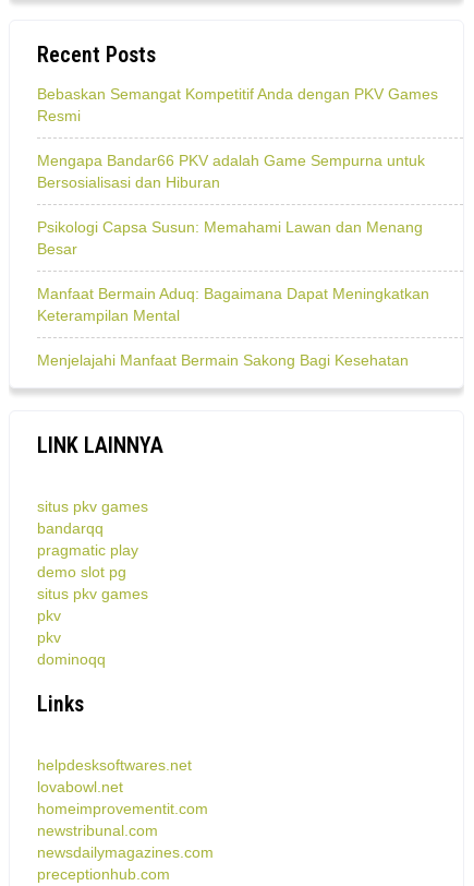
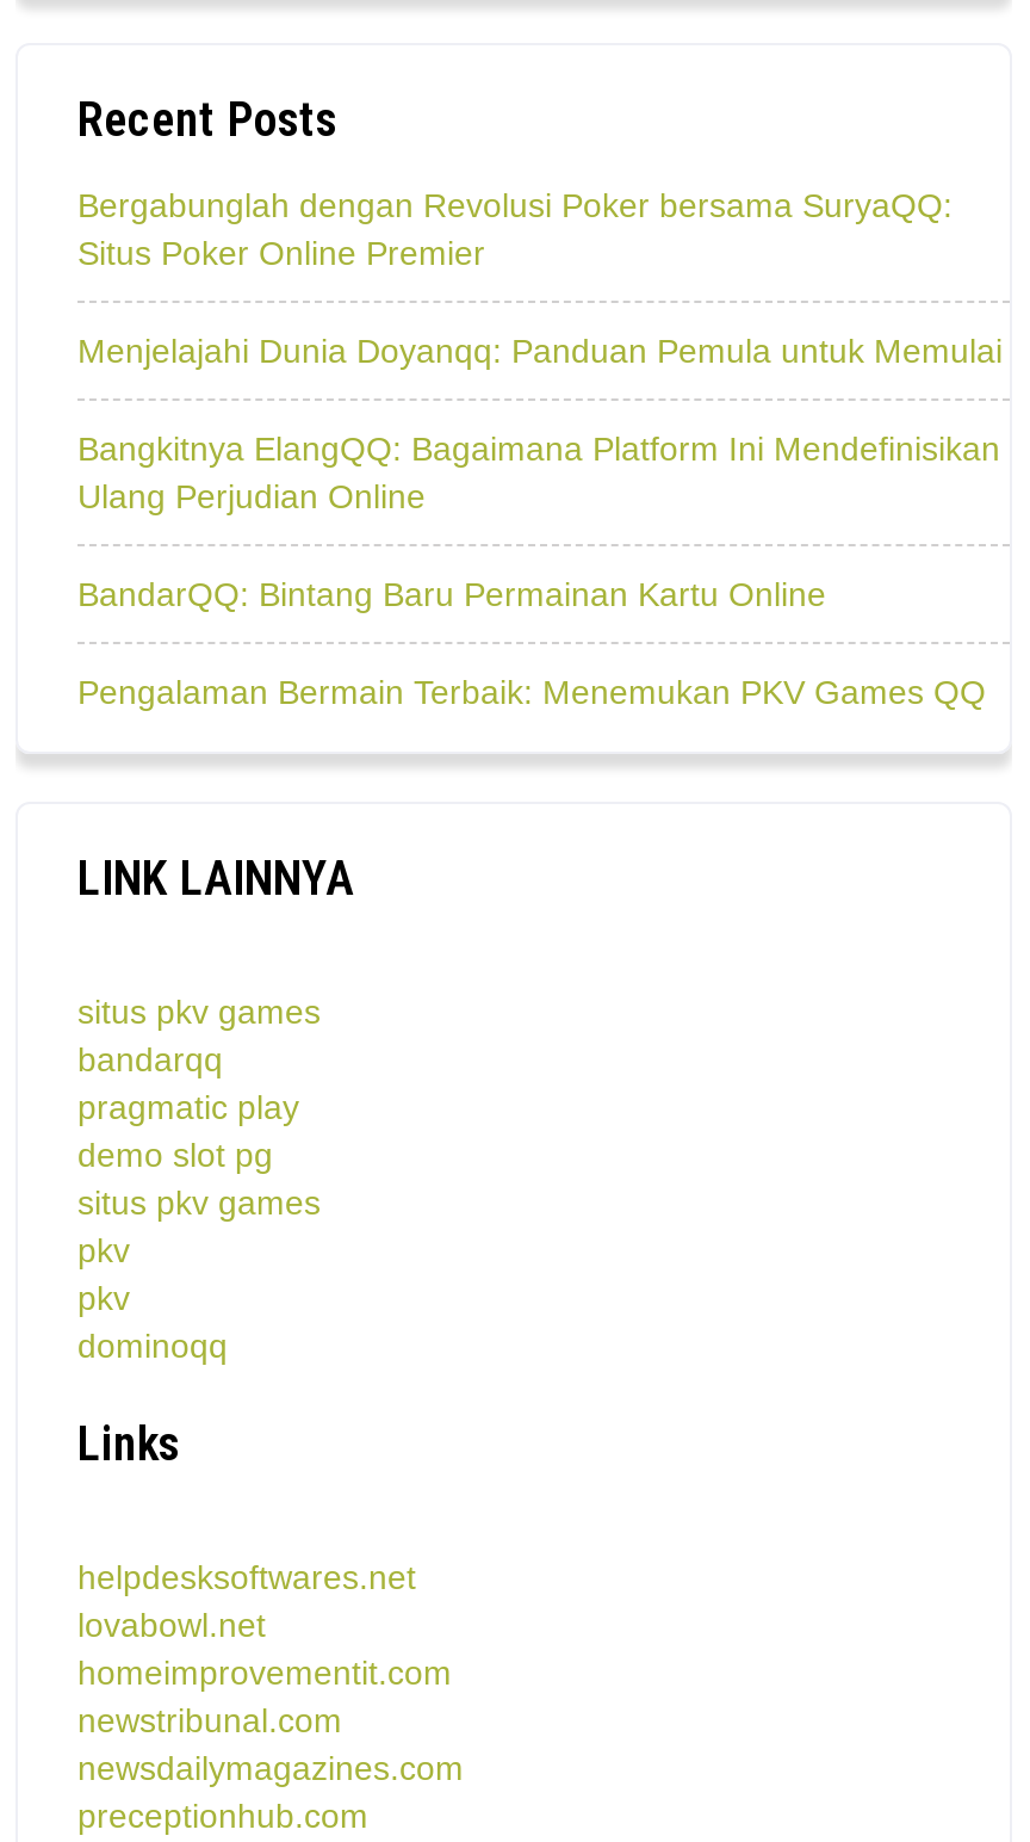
[37,85,438,124] Bebaskan Semangat Kompetitif Anda dengan PKV Games | Resmi -> [77,186,953,272] Bergabunglah dengan Revolusi Poker bersama SuryaQQ: | Situs Poker Online Premier
[37,152,425,191] Mengapa Bandar66 PKV adalah Game Sempurna untuk | Bersosialisasi dan Hiburan -> [77,332,1003,370] Menjelajahi Dunia Doyanqq: Panduan Pemula untuk Memulai
[37,218,423,258] Psikologi Capsa Susun: Memahami Lawan dan Menang | Besar -> [77,429,1000,515] Bangkitnya ElangQQ: Bagaimana Platform Ini Mendefinisikan | Ulang Perjudian Online
[37,285,429,324] Manfaat Bermain Aduq: Bagaimana Dapat Meningkatkan | Keterampilan Mental -> [77,575,826,613] BandarQQ: Bintang Baru Permainan Kartu Online
[37,351,409,369] Menjelajahi Manfaat Bermain Sakong Bagi Kesehatan -> [77,673,986,711] Pengalaman Bermain Terbaik: Menemukan PKV Games QQ

